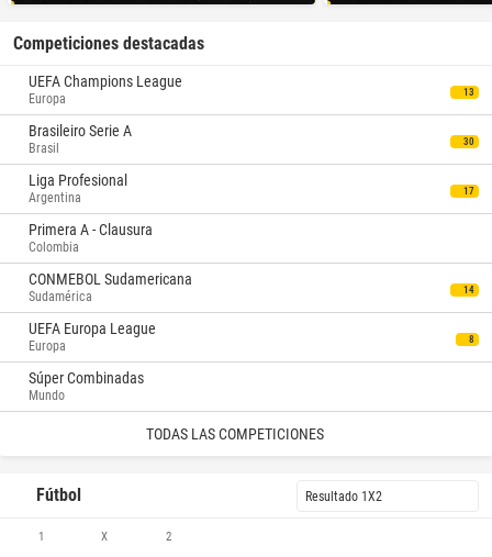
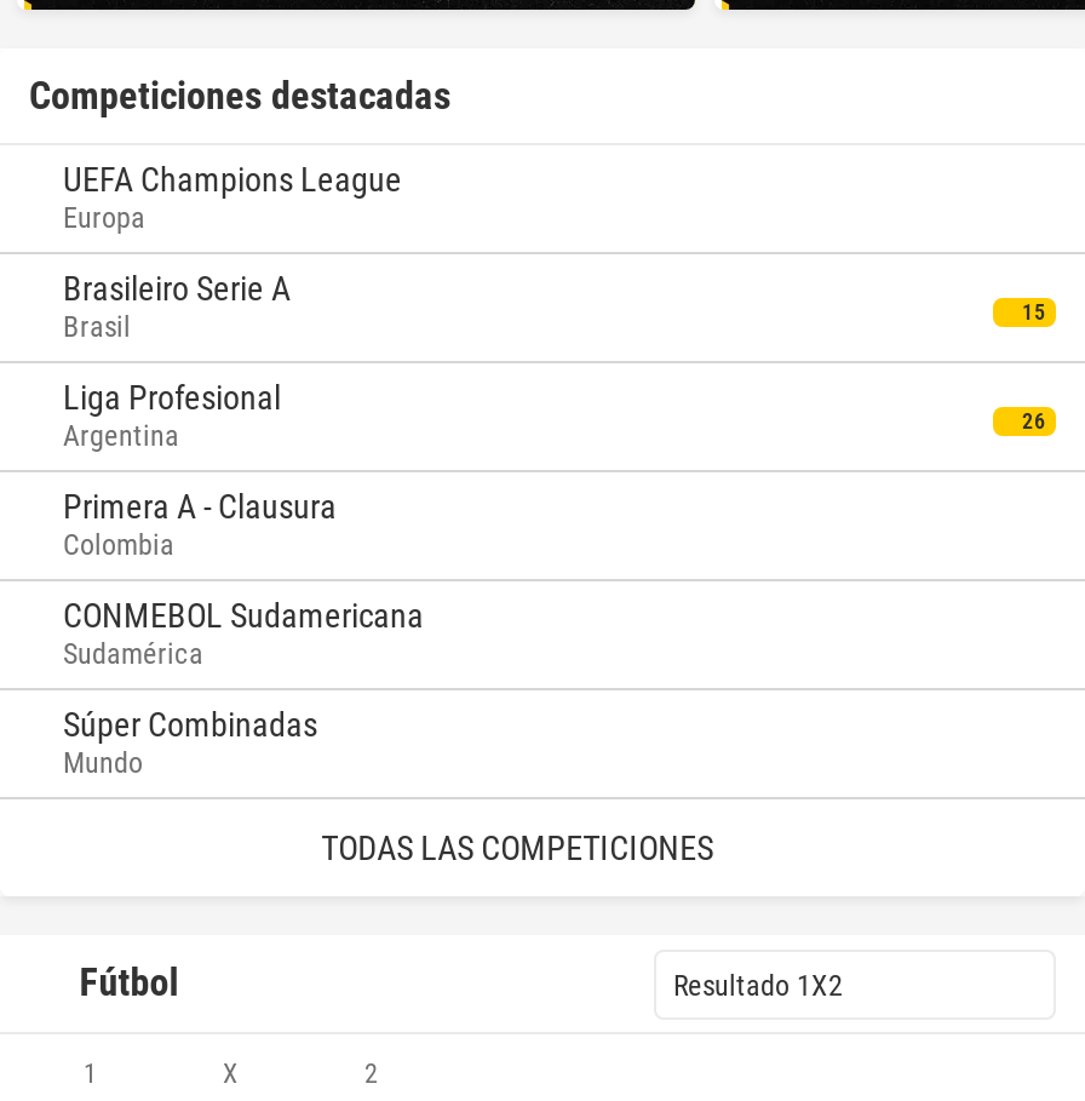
[463,86,474,97] 13 -> none
[463,136,474,147] 30 -> [1022,299,1046,323] 15
[463,185,474,196] 17 -> [1022,408,1046,432] 26
[29,284,474,354] 14 | UEFA Europa League | Europa | 8 -> none

